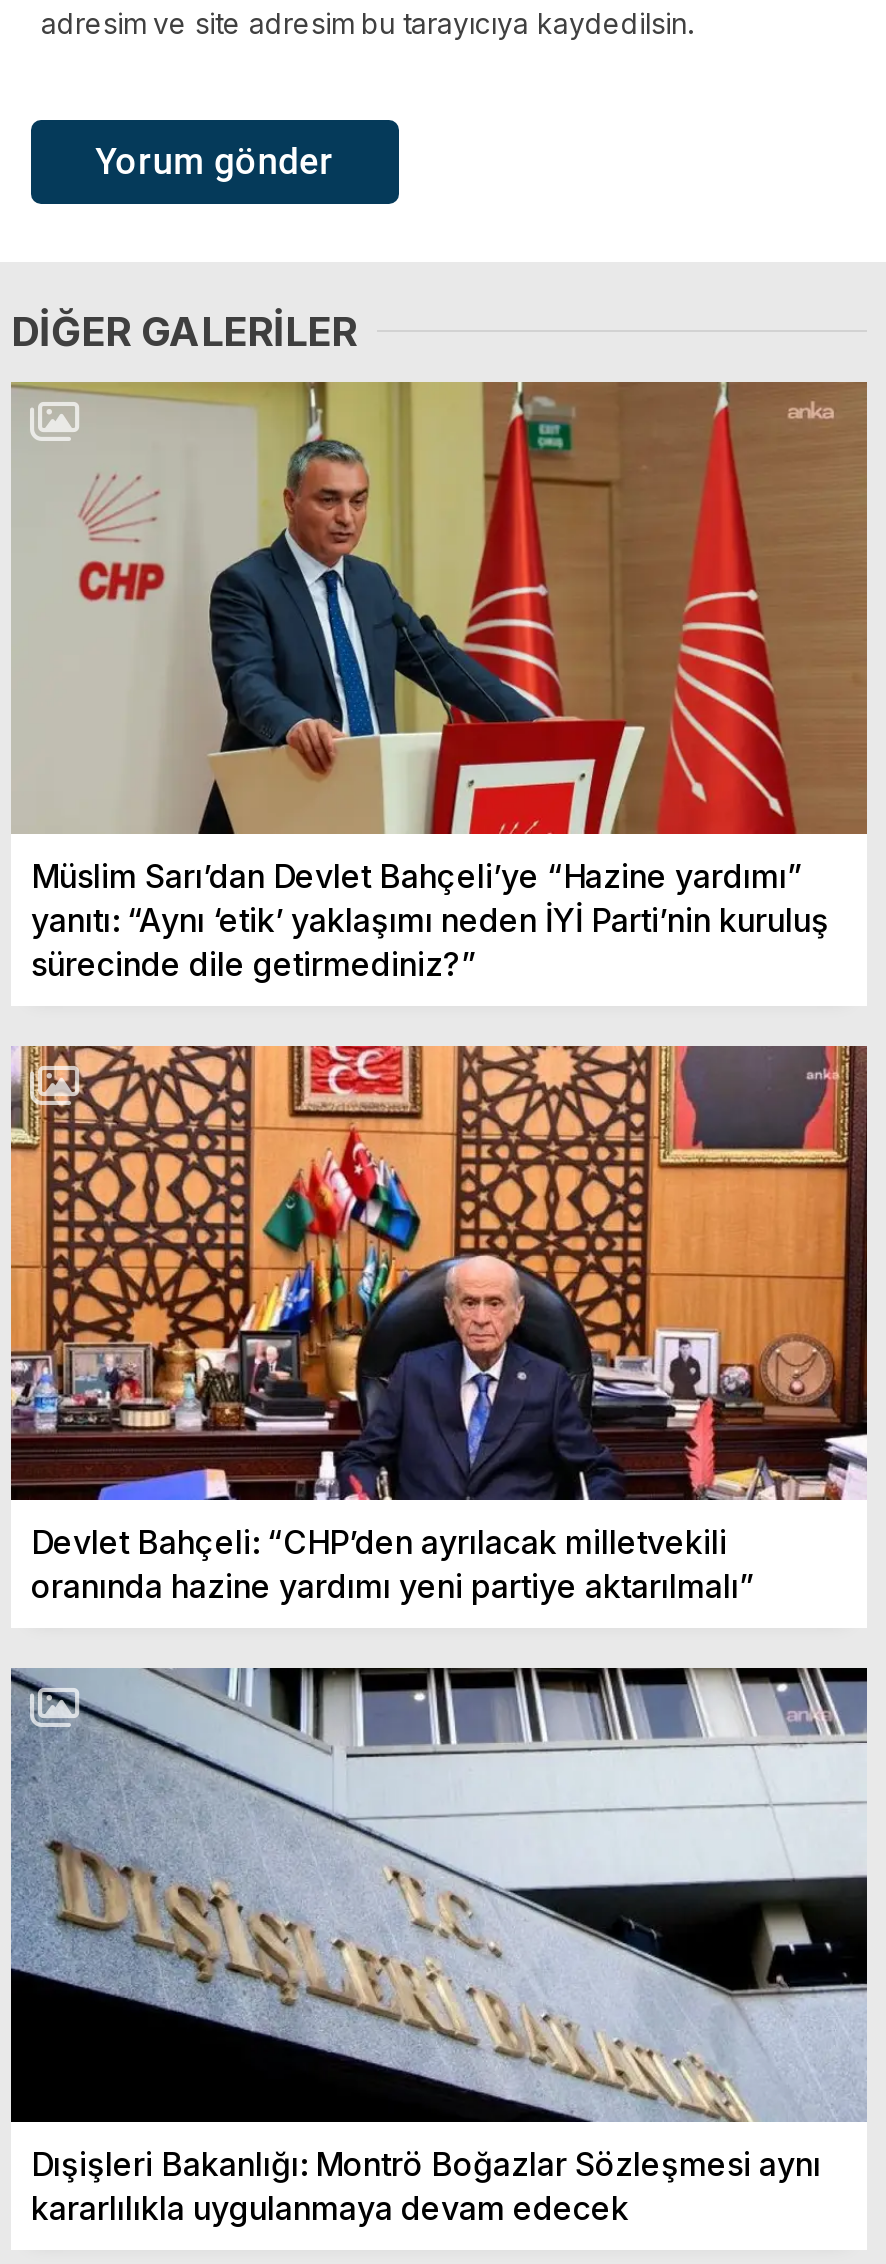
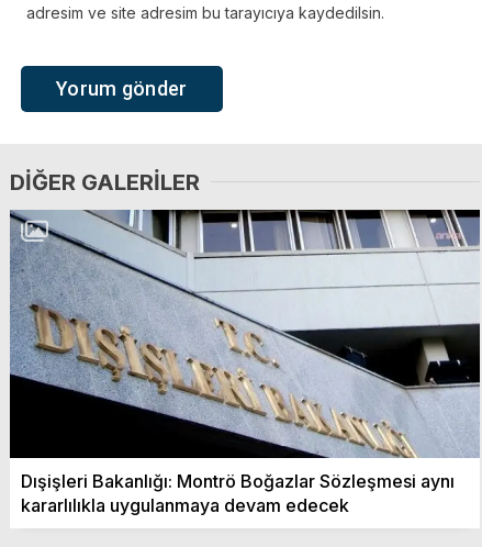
[11,380,869,985] [image] | Müslim Sarı’dan Devlet Bahçeli’ye “Hazine yardımı” | yanıtı: “Aynı ‘etik’ yaklaşımı neden İYİ Parti’nin kuruluş | sürecinde dile getirmediniz?” -> none
[9,1044,869,1606] [image] | Devlet Bahçeli: “CHP’den ayrılacak milletvekili | oranında hazine yardımı yeni partiye aktarılmalı” -> none

